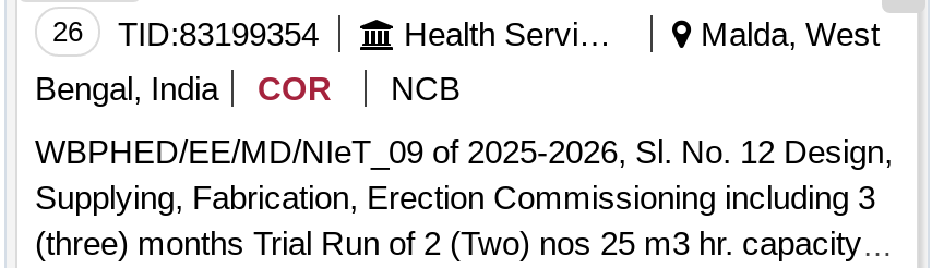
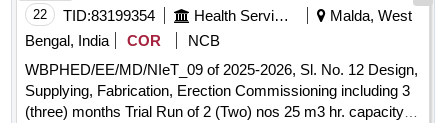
[52,16,319,53] 26 TID:83199354 -> [33,7,155,24] 22 TID:83199354

